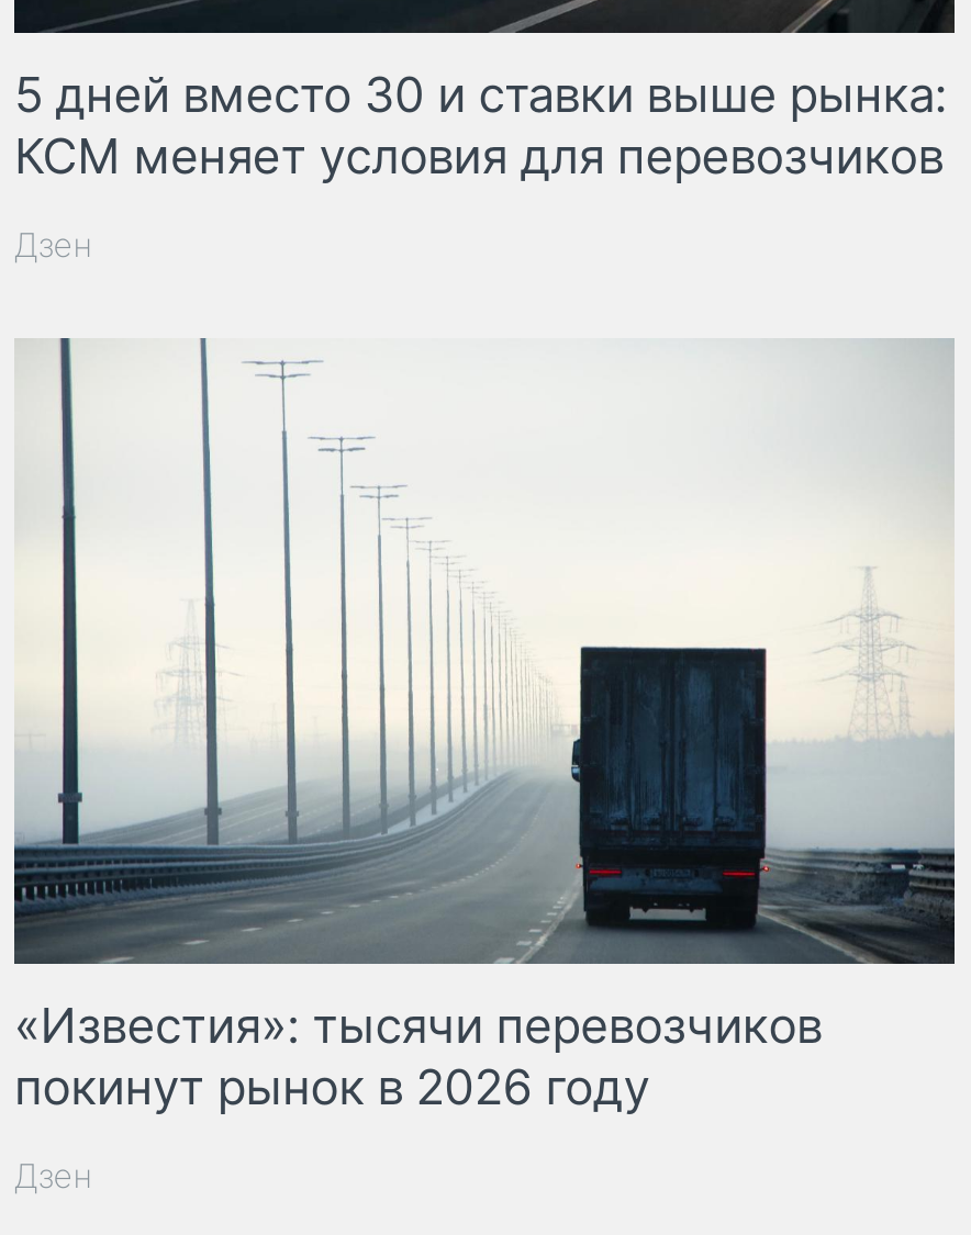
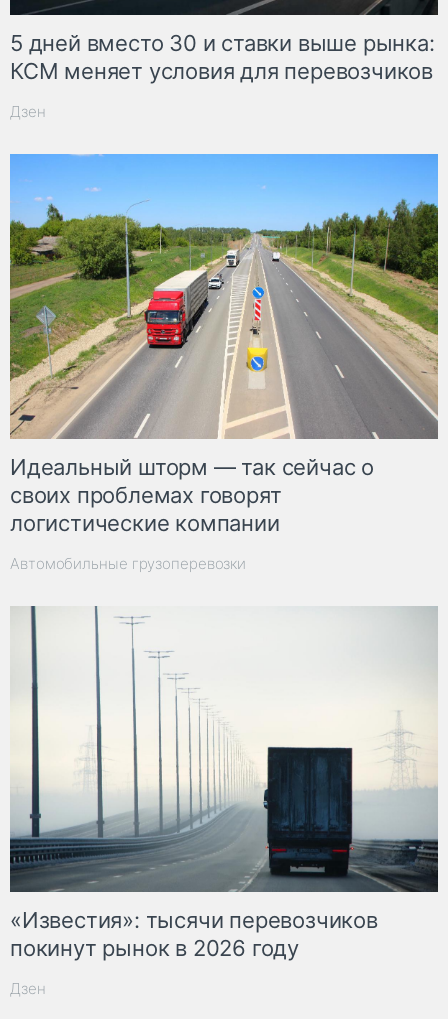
none -> [9,153,439,573] [image] | Идеальный шторм — так сейчас о | своих проблемах говорят | логистические компании | Автомобильные грузоперевозки

